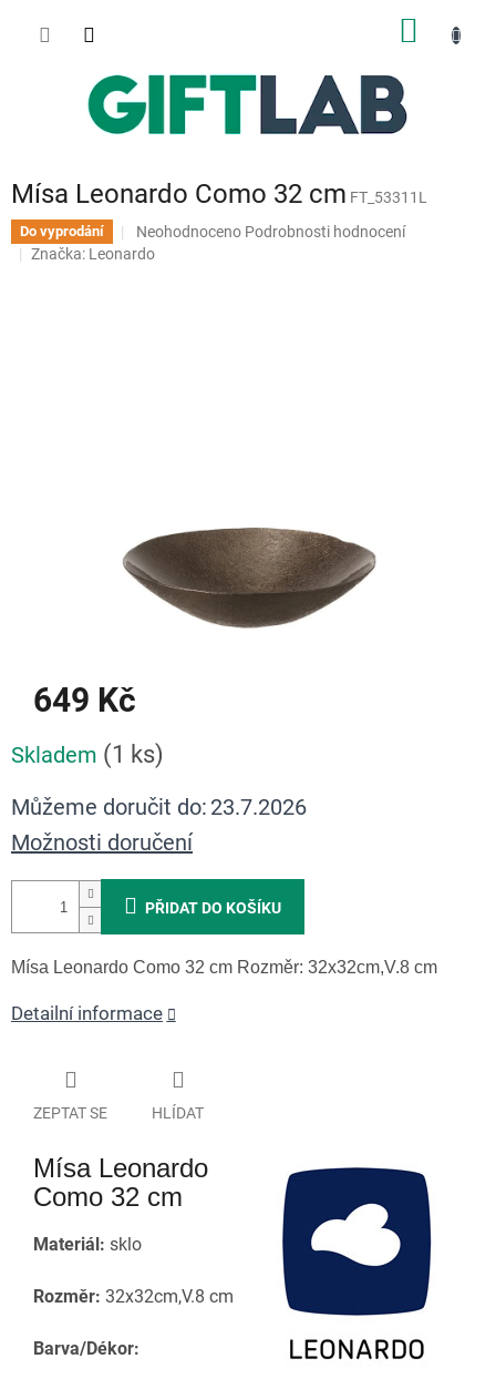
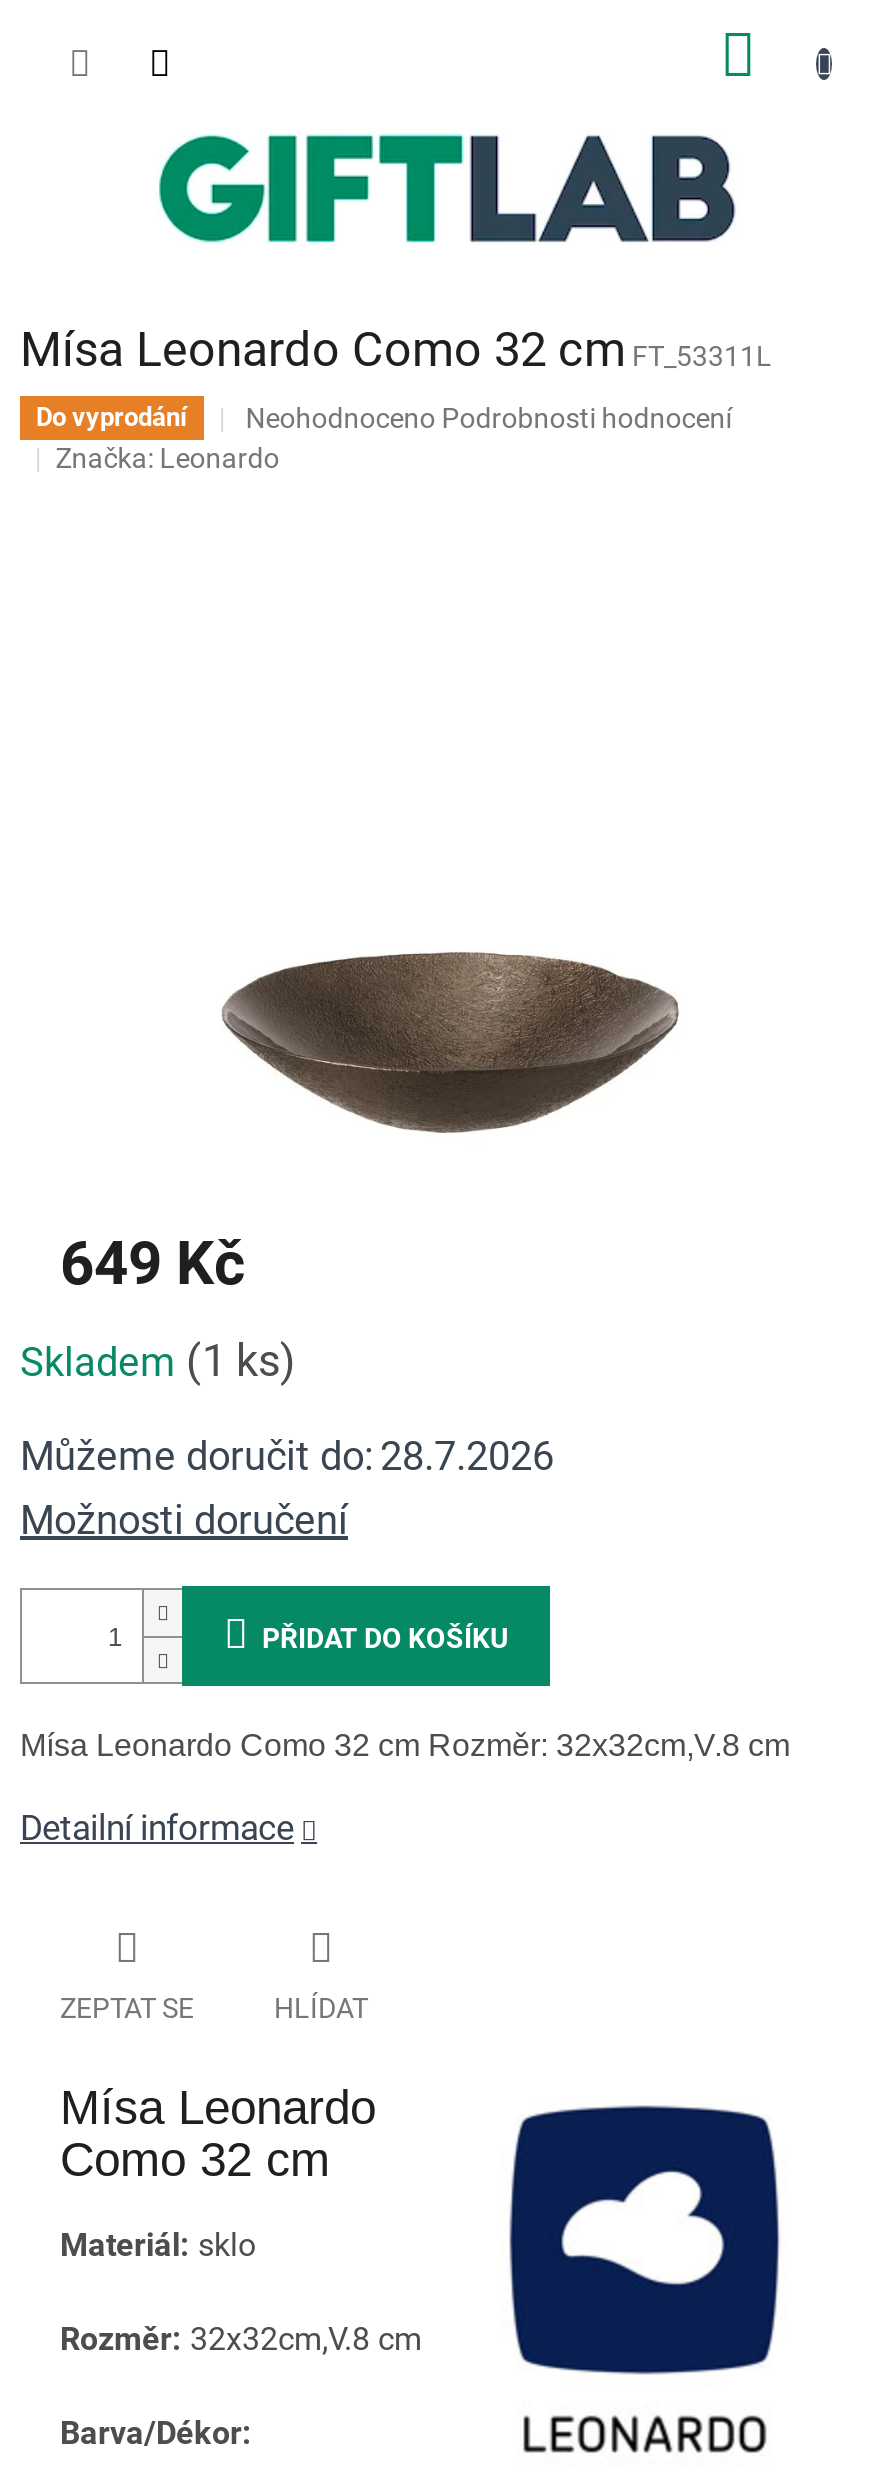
[11,794,307,820] Můžeme doručit do: 23.7.2026 -> [20,1432,554,1480] Můžeme doručit do: 28.7.2026

